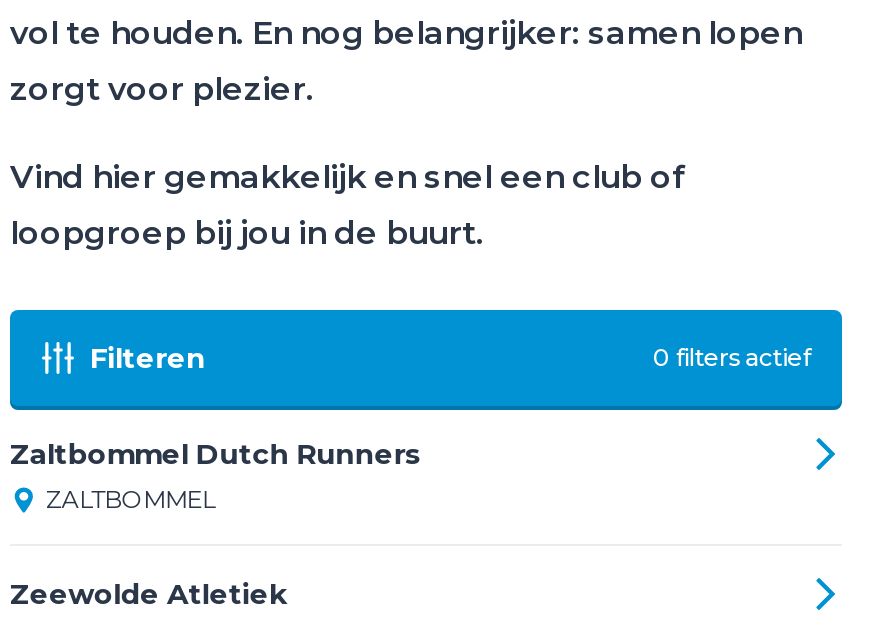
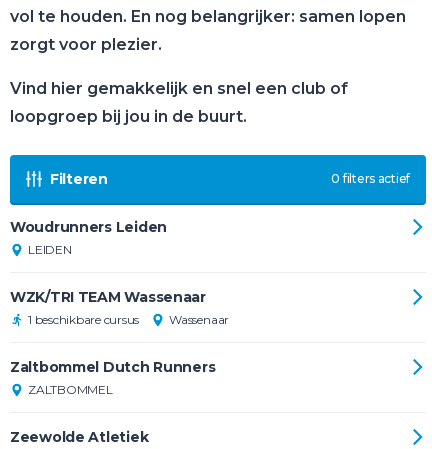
none -> [10,218,229,327] Woudrunners Leiden | LEIDEN | WZK/TRI TEAM Wassenaar | 1 beschikbare cursus | Wassenaar

